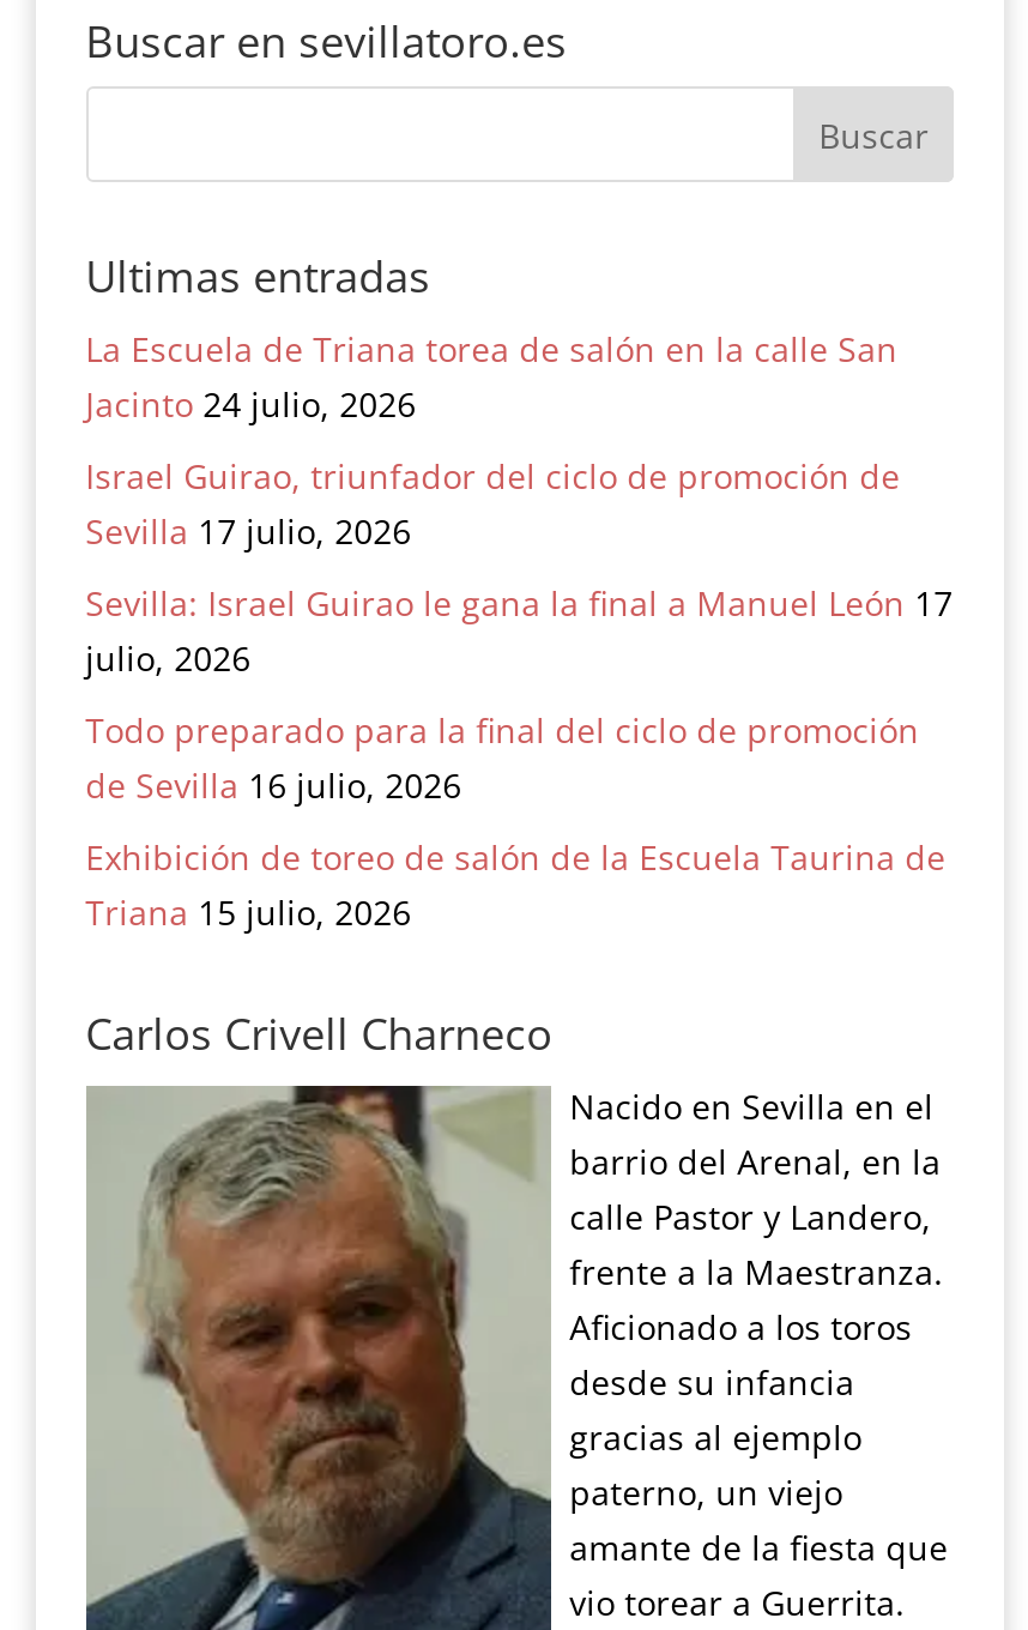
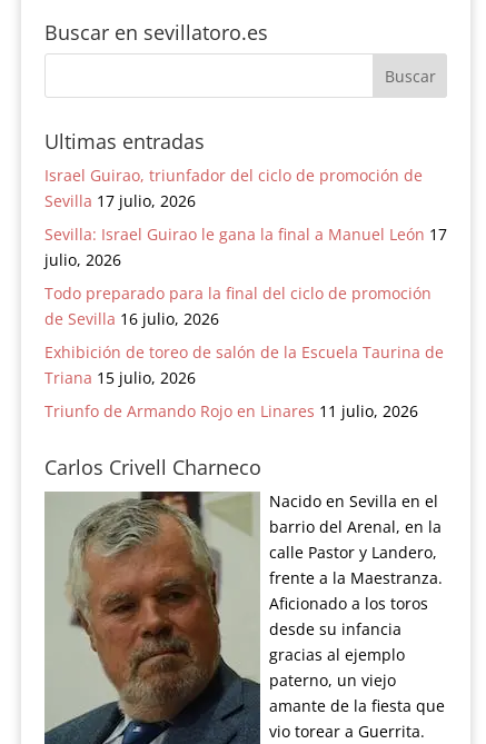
[85,325,898,426] La Escuela de Triana torea de salón en la calle San | Jacinto 24 julio, 2026 -> none
moved [85,452,953,934] -> [44,164,447,388]: Israel Guirao, triunfador del ciclo de promoción de | Sevilla 17 julio, 2026 | Sevilla: Israel Guirao le gana la final a Manuel León 17 | julio, 2026 | Todo preparado para la final del ciclo de promoción | de Sevilla 16 julio, 2026 | Exhibición de toreo de salón de la Escuela Taurina de | Triana 15 julio, 2026
none -> [44,400,418,421] Triunfo de Armando Rojo en Linares 11 julio, 2026

